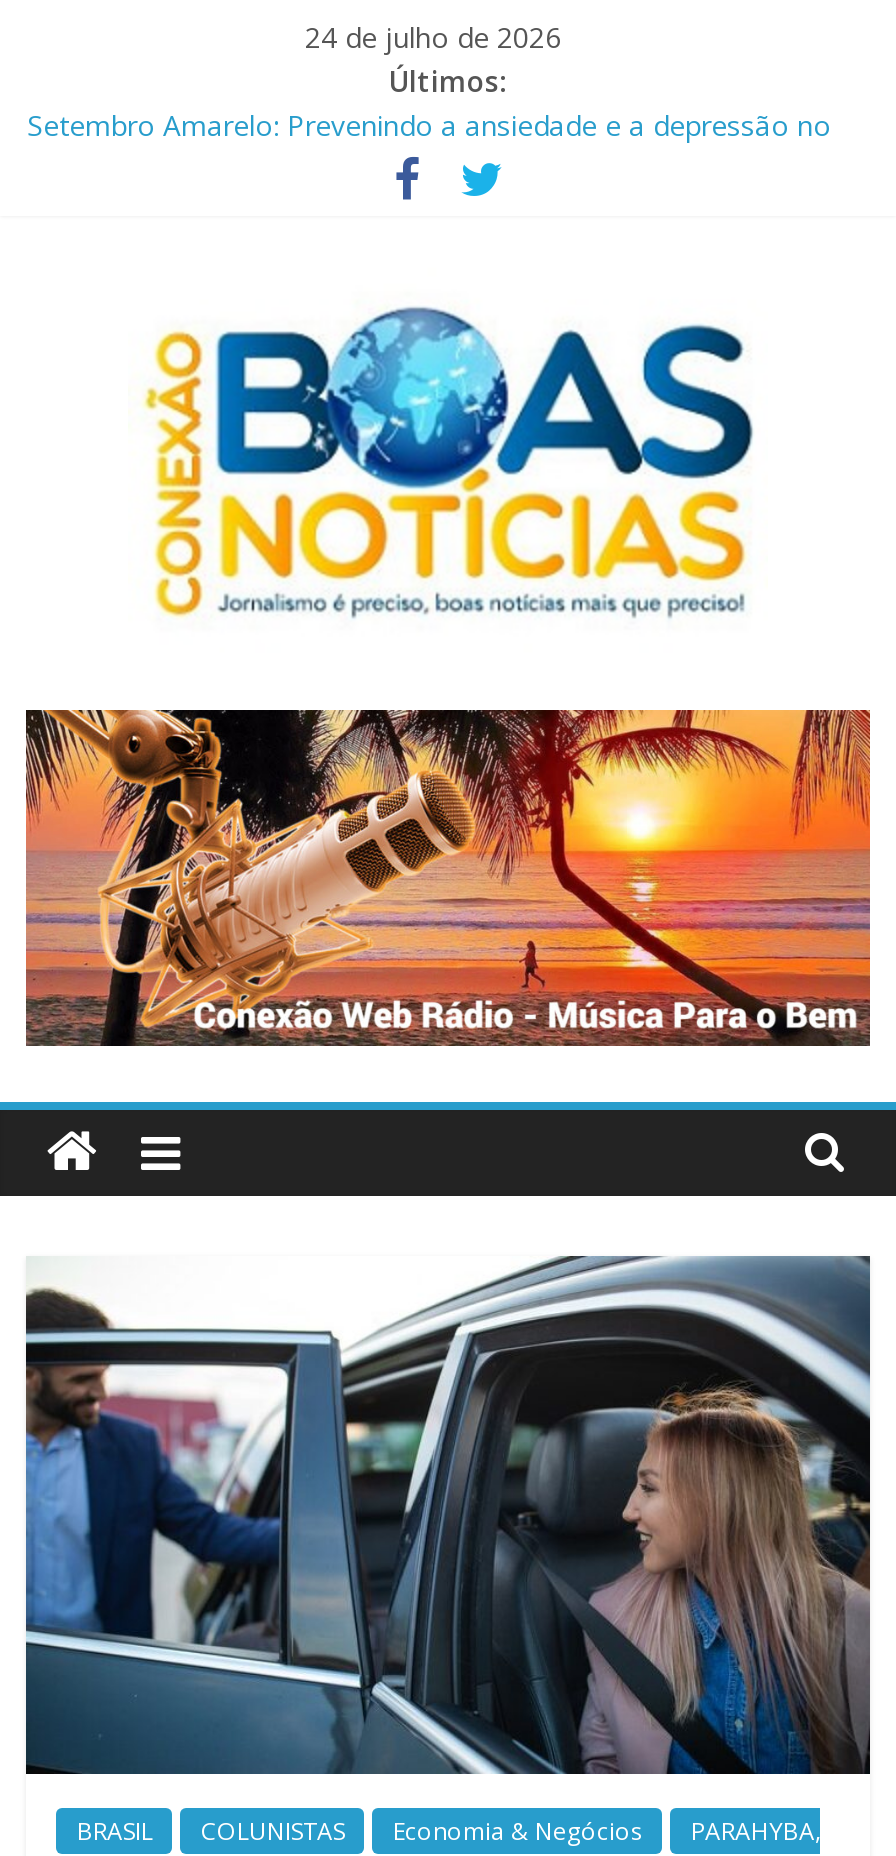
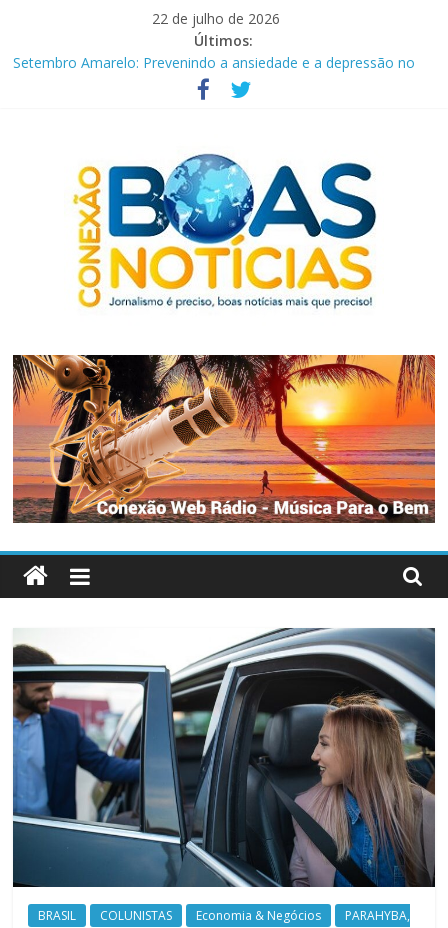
[305,18,561,56] 24 de julho de 2026 -> [152,9,280,28] 22 de julho de 2026

